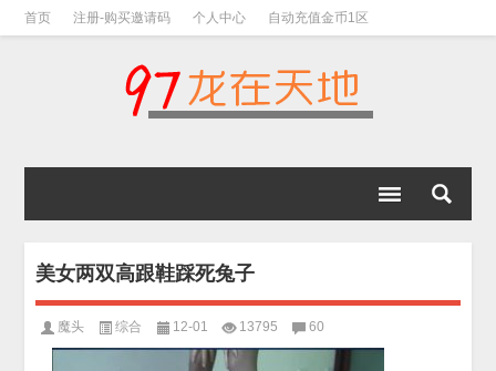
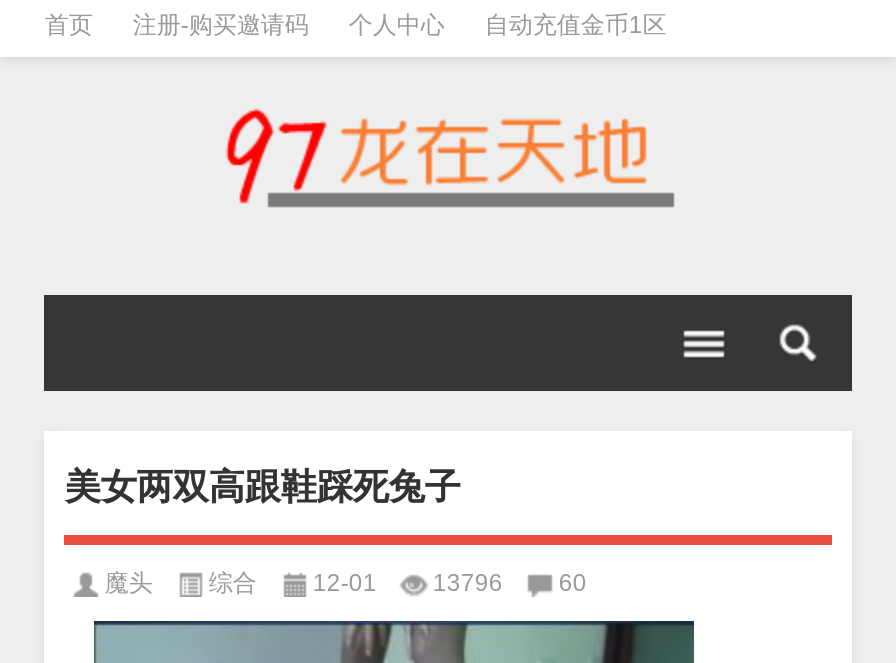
[58,318,325,334] 魔头 综合 12-01 13795 60 -> [105,568,587,596] 魔头 综合 12-01 13796 60

